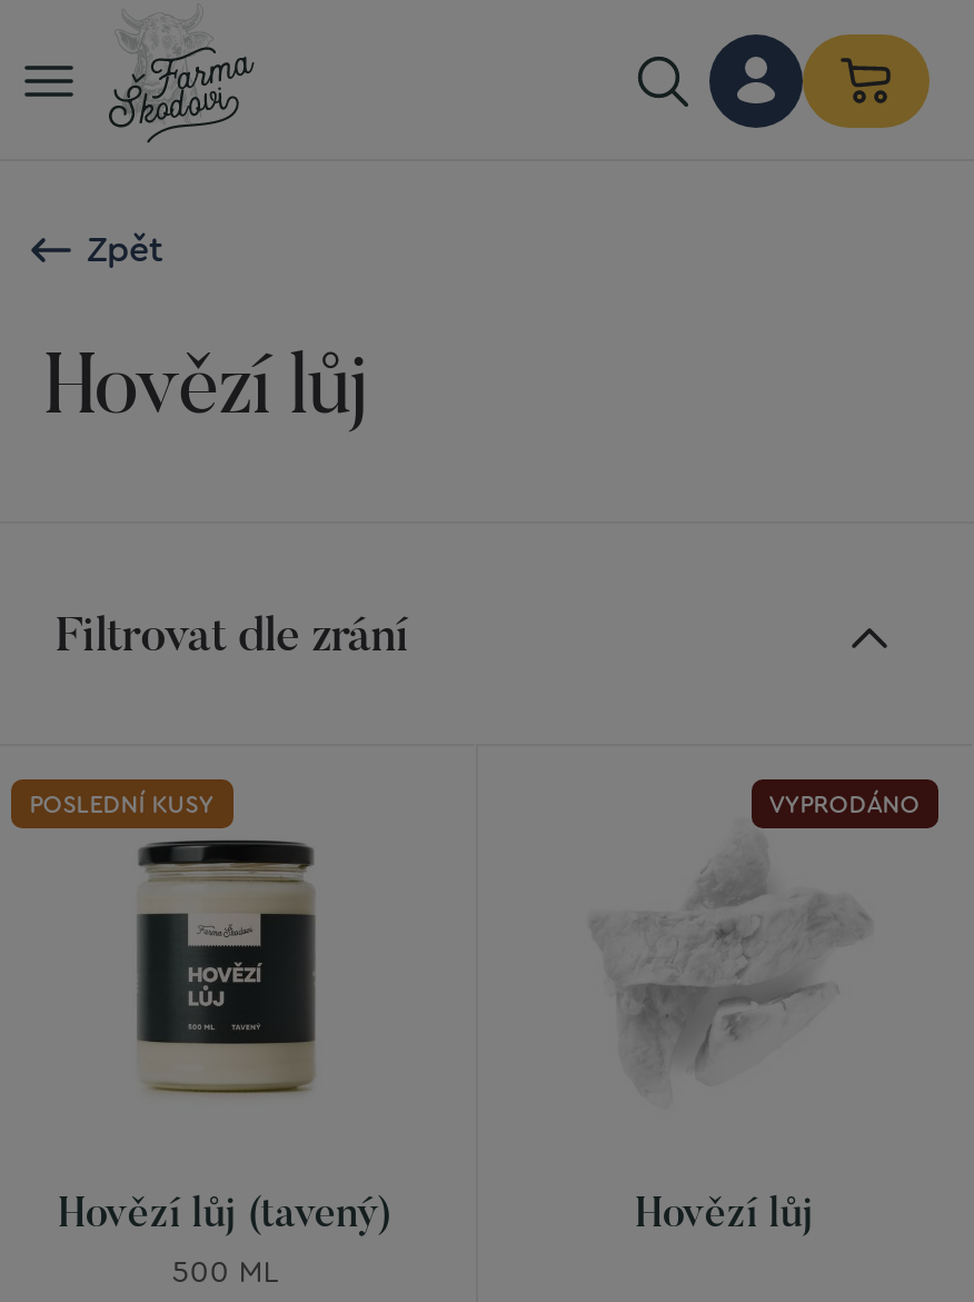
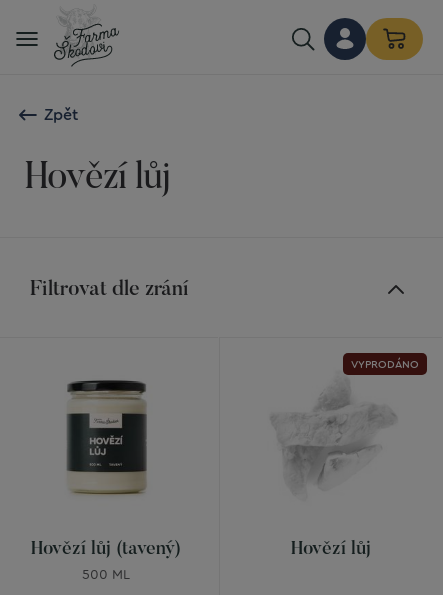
[29,792,214,816] POSLEDNÍ KUSY -> none

